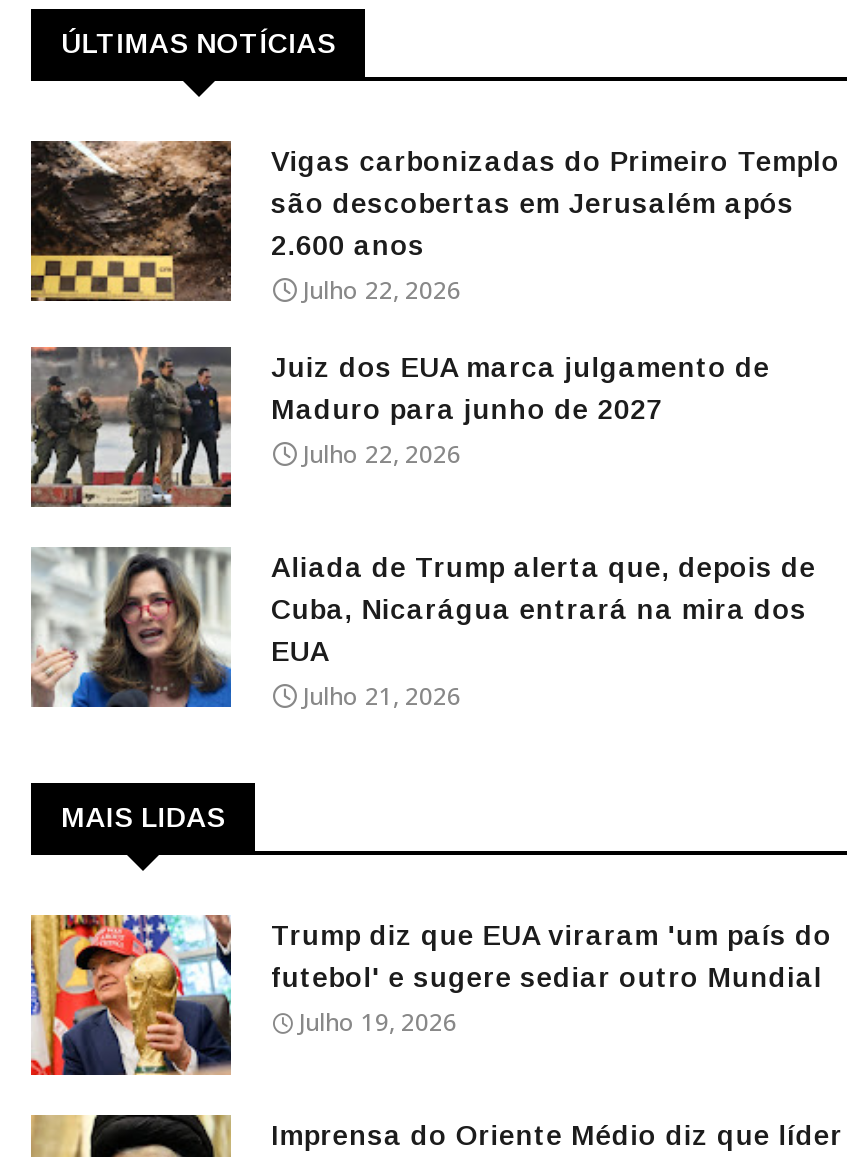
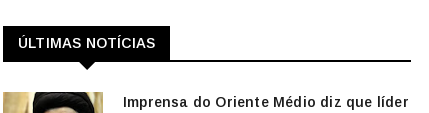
[29,139,840,713] [image] | Vigas carbonizadas do Primeiro Templo | são descobertas em Jerusalém após | 2.600 anos | Julho 22, 2026 | Juiz dos EUA marca julgamento de | Maduro para junho de 2027 | Julho 22, 2026 | Aliada de Trump alerta que, depois de | Cuba, Nicarágua entrará na mira dos | EUA | Julho 21, 2026 -> none
[29,345,233,509] [image] -> none
[31,545,233,709] [image] -> none
[61,801,225,833] MAIS LIDAS -> none
[29,913,832,1077] [image] | Trump diz que EUA viraram 'um país do | futebol' e sugere sediar outro Mundial | Julho 19, 2026 -> none

